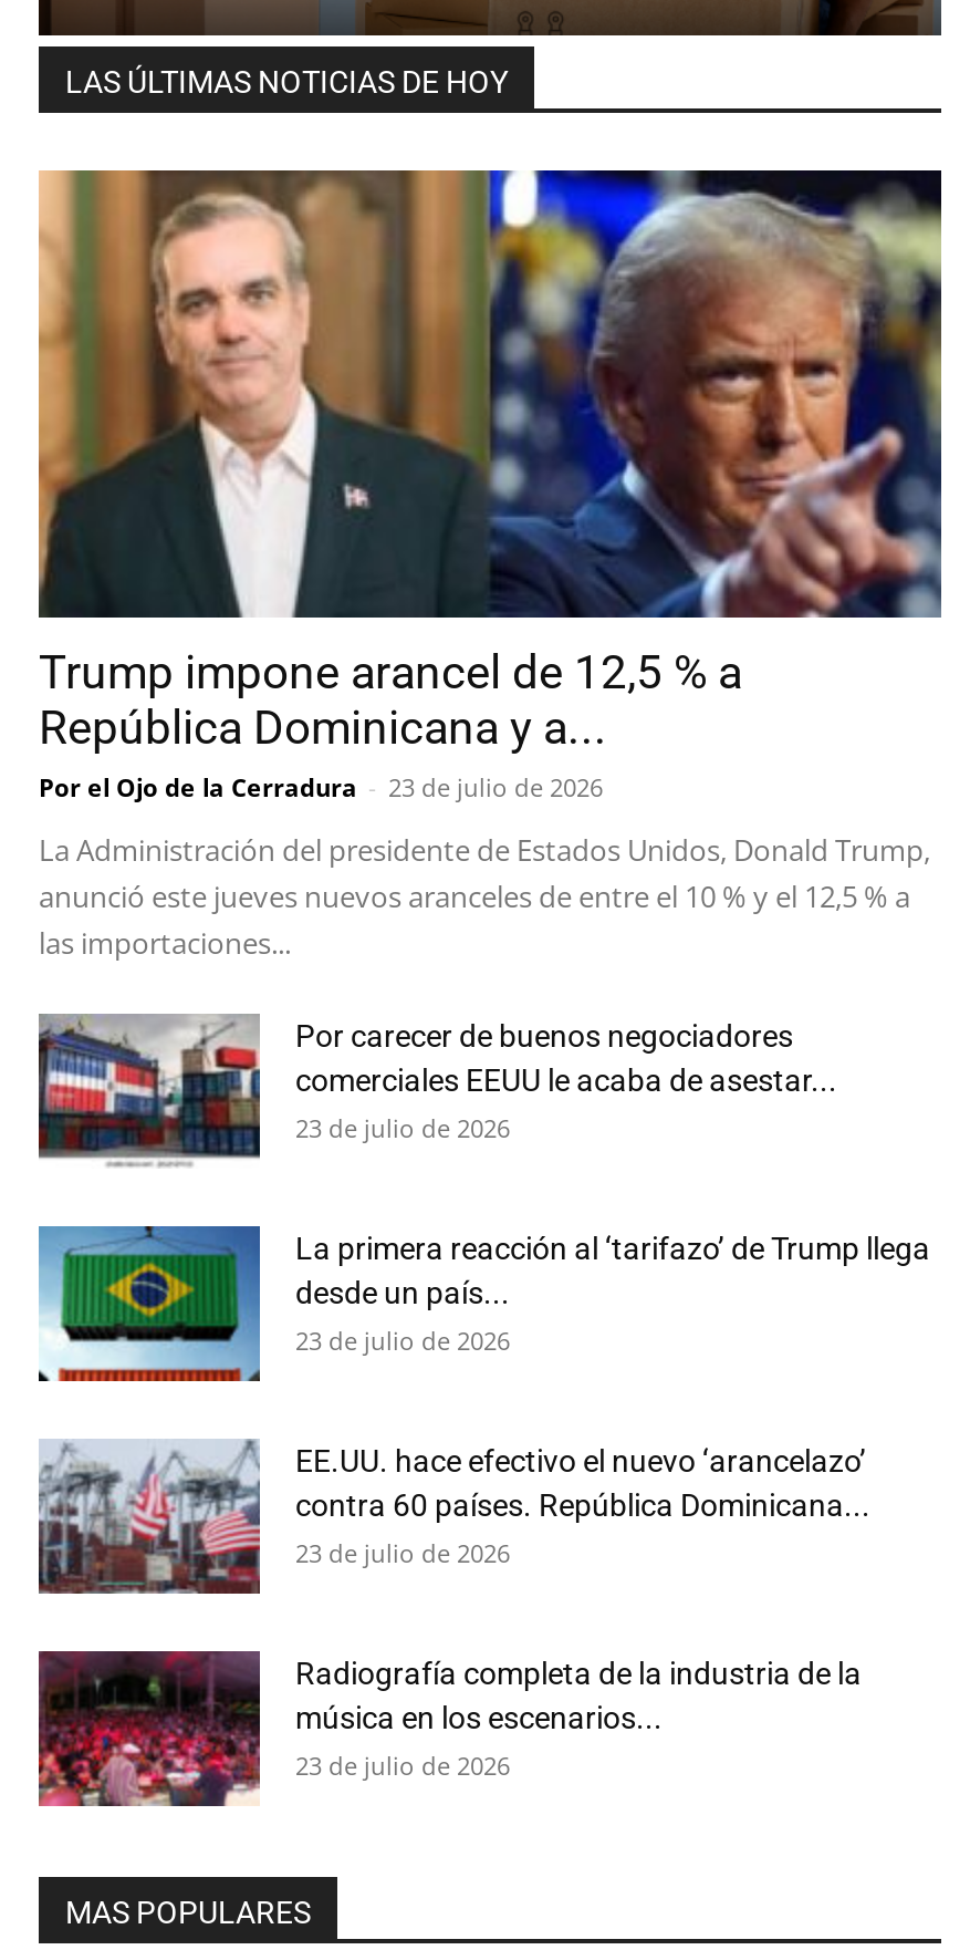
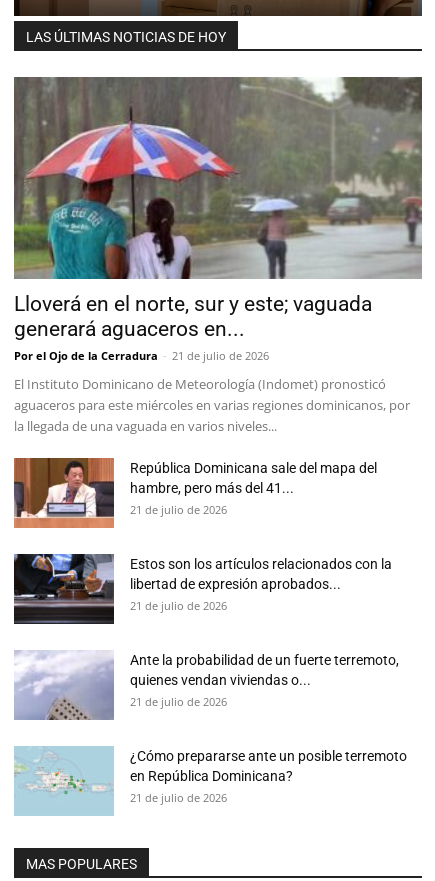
[36,168,943,803] [image] | Trump impone arancel de 12,5 % a | República Dominicana y a... | Por el Ojo de la Cerradura - 23 de julio de 2026 -> [13,76,423,363] [image] | Lloverá en el norte, sur y este; vaguada | generará aguaceros en... | Por el Ojo de la Cerradura - 21 de julio de 2026
[39,829,930,962] La Administración del presidente de Estados Unidos, Donald Trump, | anunció este jueves nuevos aranceles de entre el 10 % y el 12,5 % a | las importaciones... -> [14,375,410,435] El Instituto Dominicano de Meteorología (Indomet) pronosticó | aguaceros para este miércoles en varias regiones dominicanos, por | la llegada de una vaguada en varios niveles...
[36,1014,837,1169] [image] | Por carecer de buenos negociadores | comerciales EEUU le acaba de asestar... | 23 de julio de 2026 -> [13,457,377,529] [image] | República Dominicana sale del mapa del | hambre, pero más del 41... | 21 de julio de 2026
[36,1224,930,1383] [image] | La primera reacción al ‘tarifazo’ de Trump llega | desde un país... | 23 de julio de 2026 -> [13,553,392,625] [image] | Estos son los artículos relacionados con la | libertad de expresión aprobados... | 21 de julio de 2026
[36,1439,870,1596] [image] | EE.UU. hace efectivo el nuevo ‘arancelazo’ | contra 60 países. República Dominicana... | 23 de julio de 2026 -> [14,651,399,720] [image] | Ante la probabilidad de un fuerte terremoto, | quienes vendan viviendas o... | 21 de julio de 2026
[36,1649,862,1808] [image] | Radiografía completa de la industria de la | música en los escenarios... | 23 de julio de 2026 -> [14,746,407,816] [image] | ¿Cómo prepararse ante un posible terremoto | en República Dominicana? | 21 de julio de 2026

